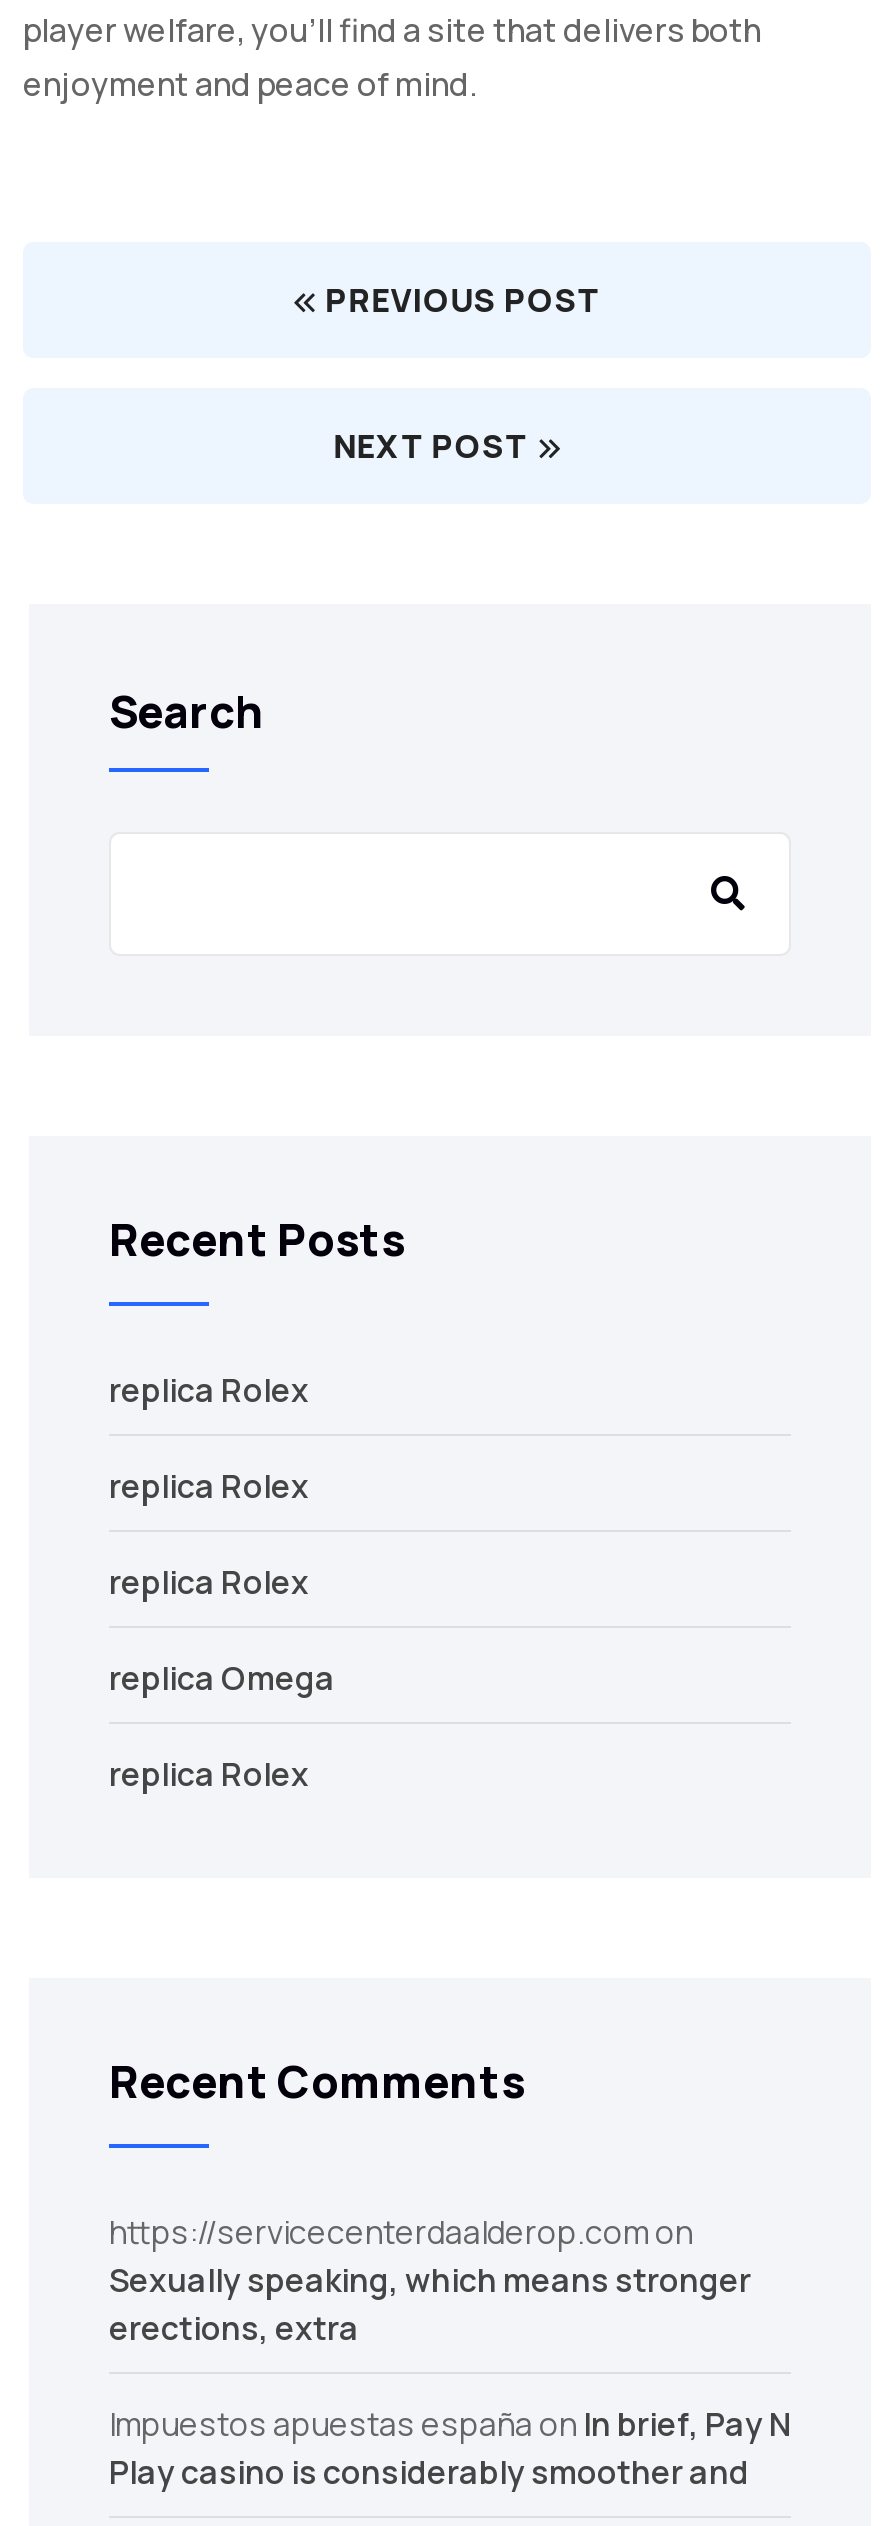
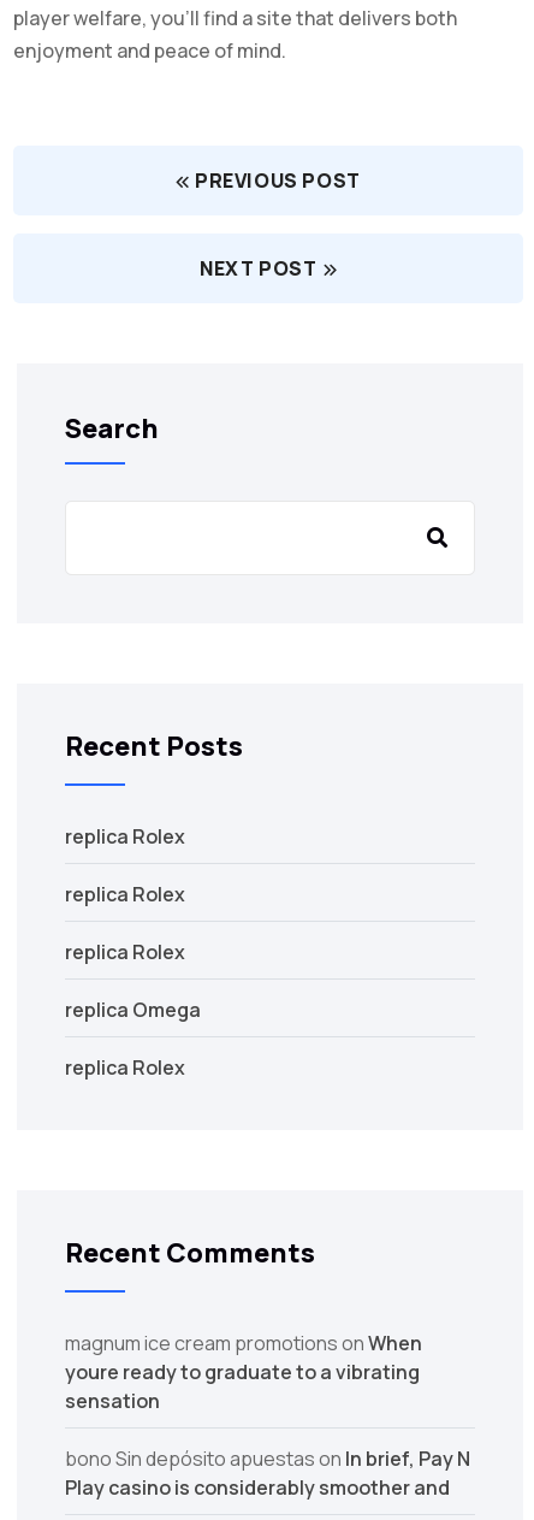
[109,2209,751,2349] https://servicecenterdaalderop.com on | Sexually speaking, which means stronger | erections, extra -> [65,1329,422,1414] magnum ice cream promotions on When | youre ready to graduate to a vibrating | sensation
[109,2401,791,2445] Impuestos apuestas españa on In brief, Pay N -> [65,1445,470,1471] bono Sin depósito apuestas on In brief, Pay N

